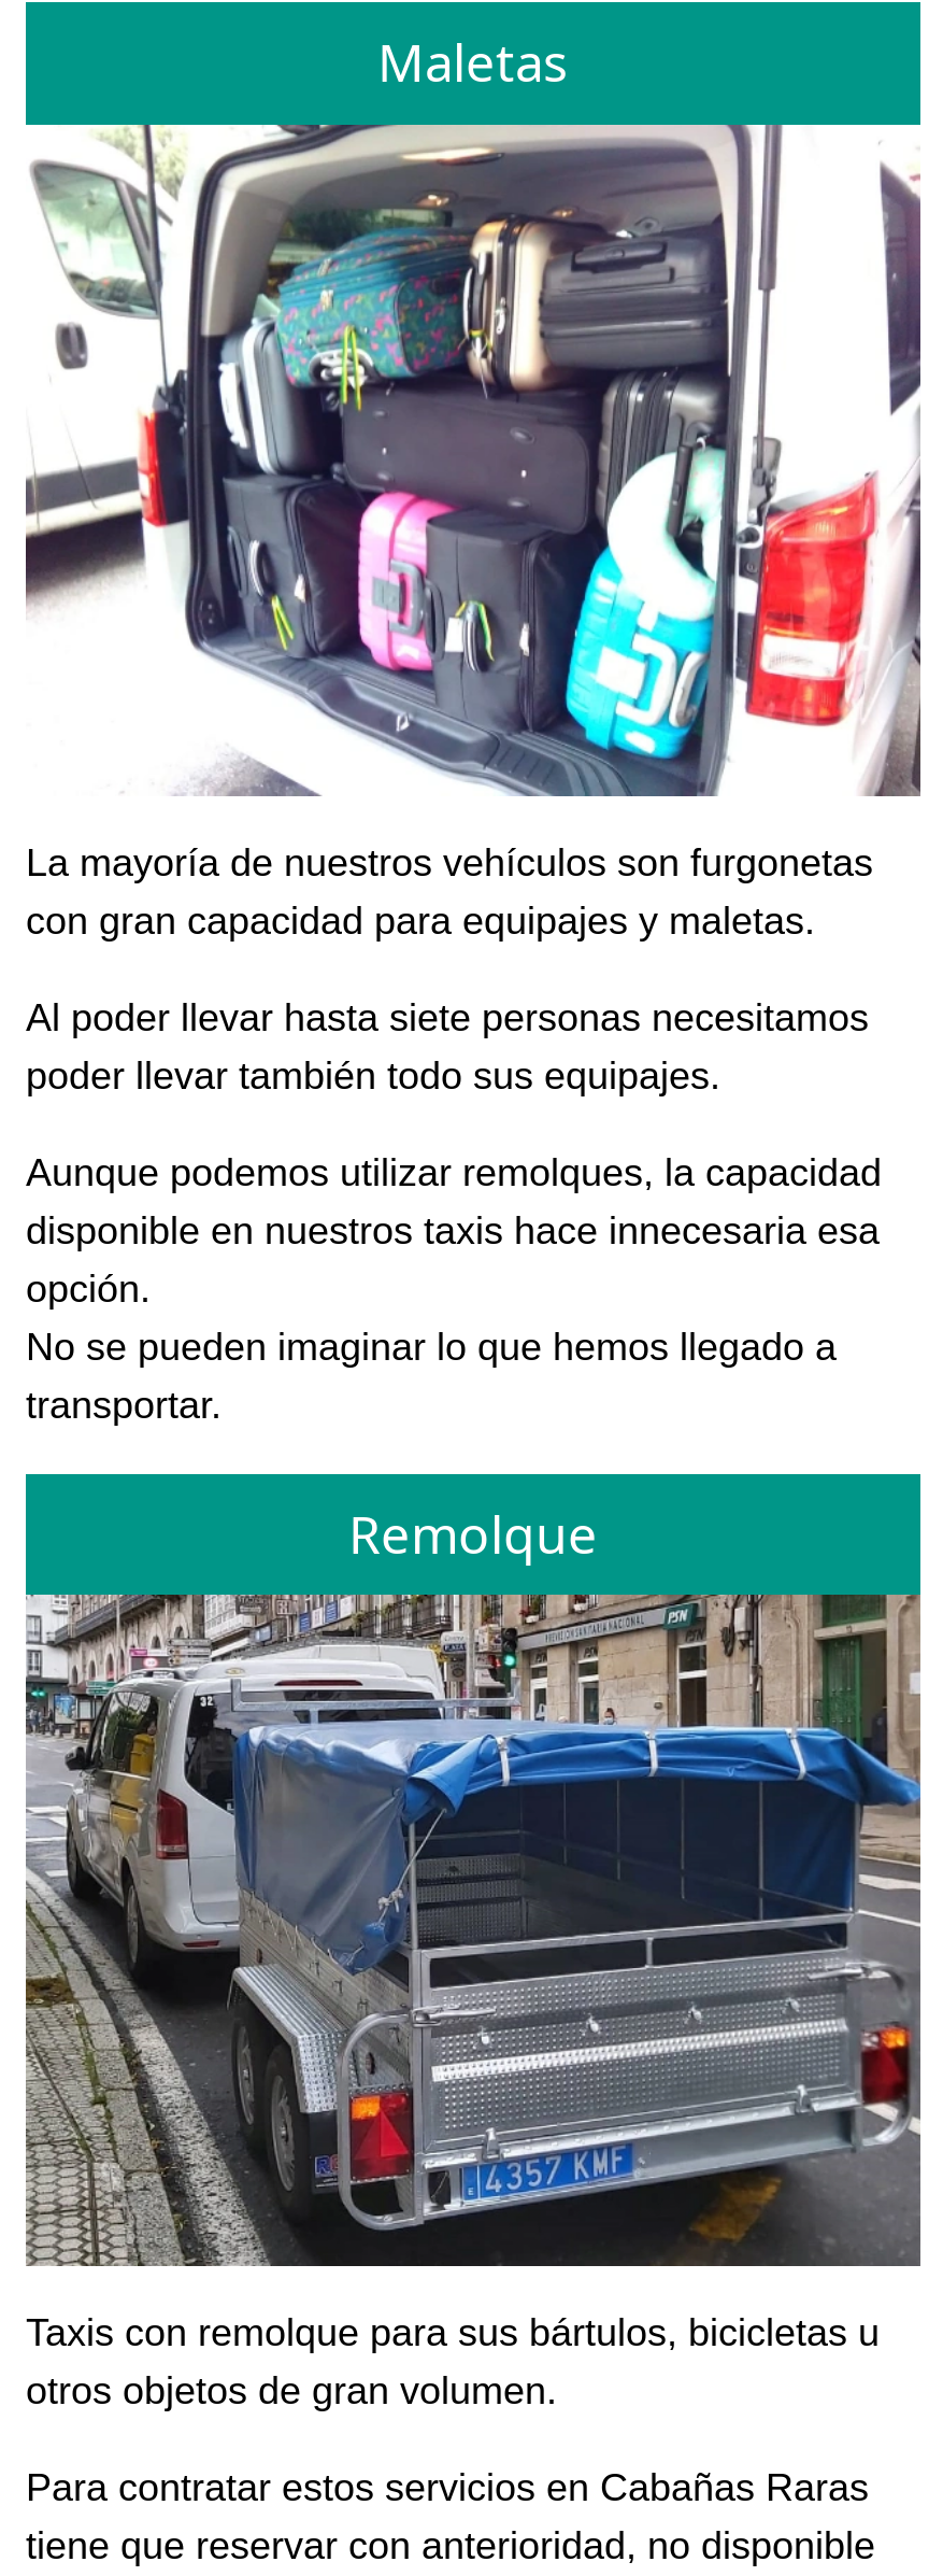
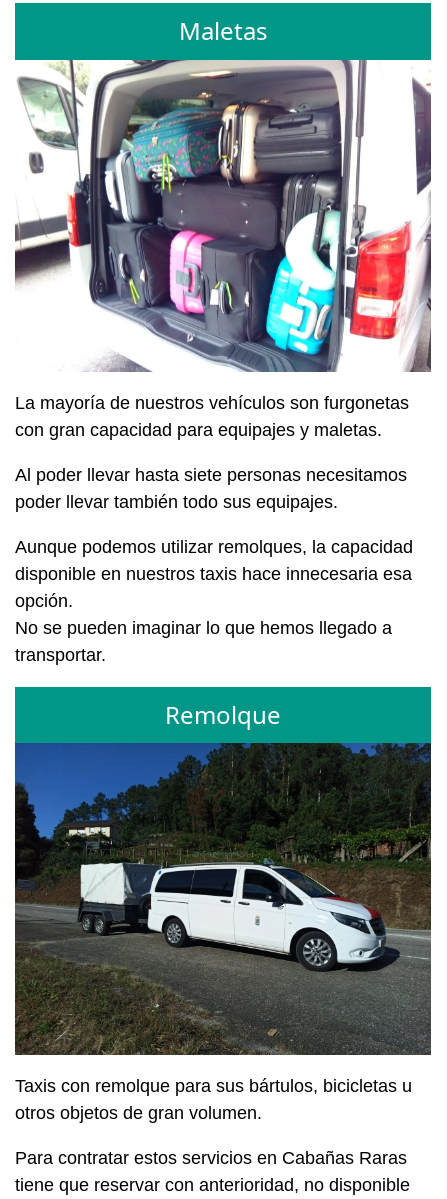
[26,1593,923,2266] [image] -> [14,742,432,1055] [image]

